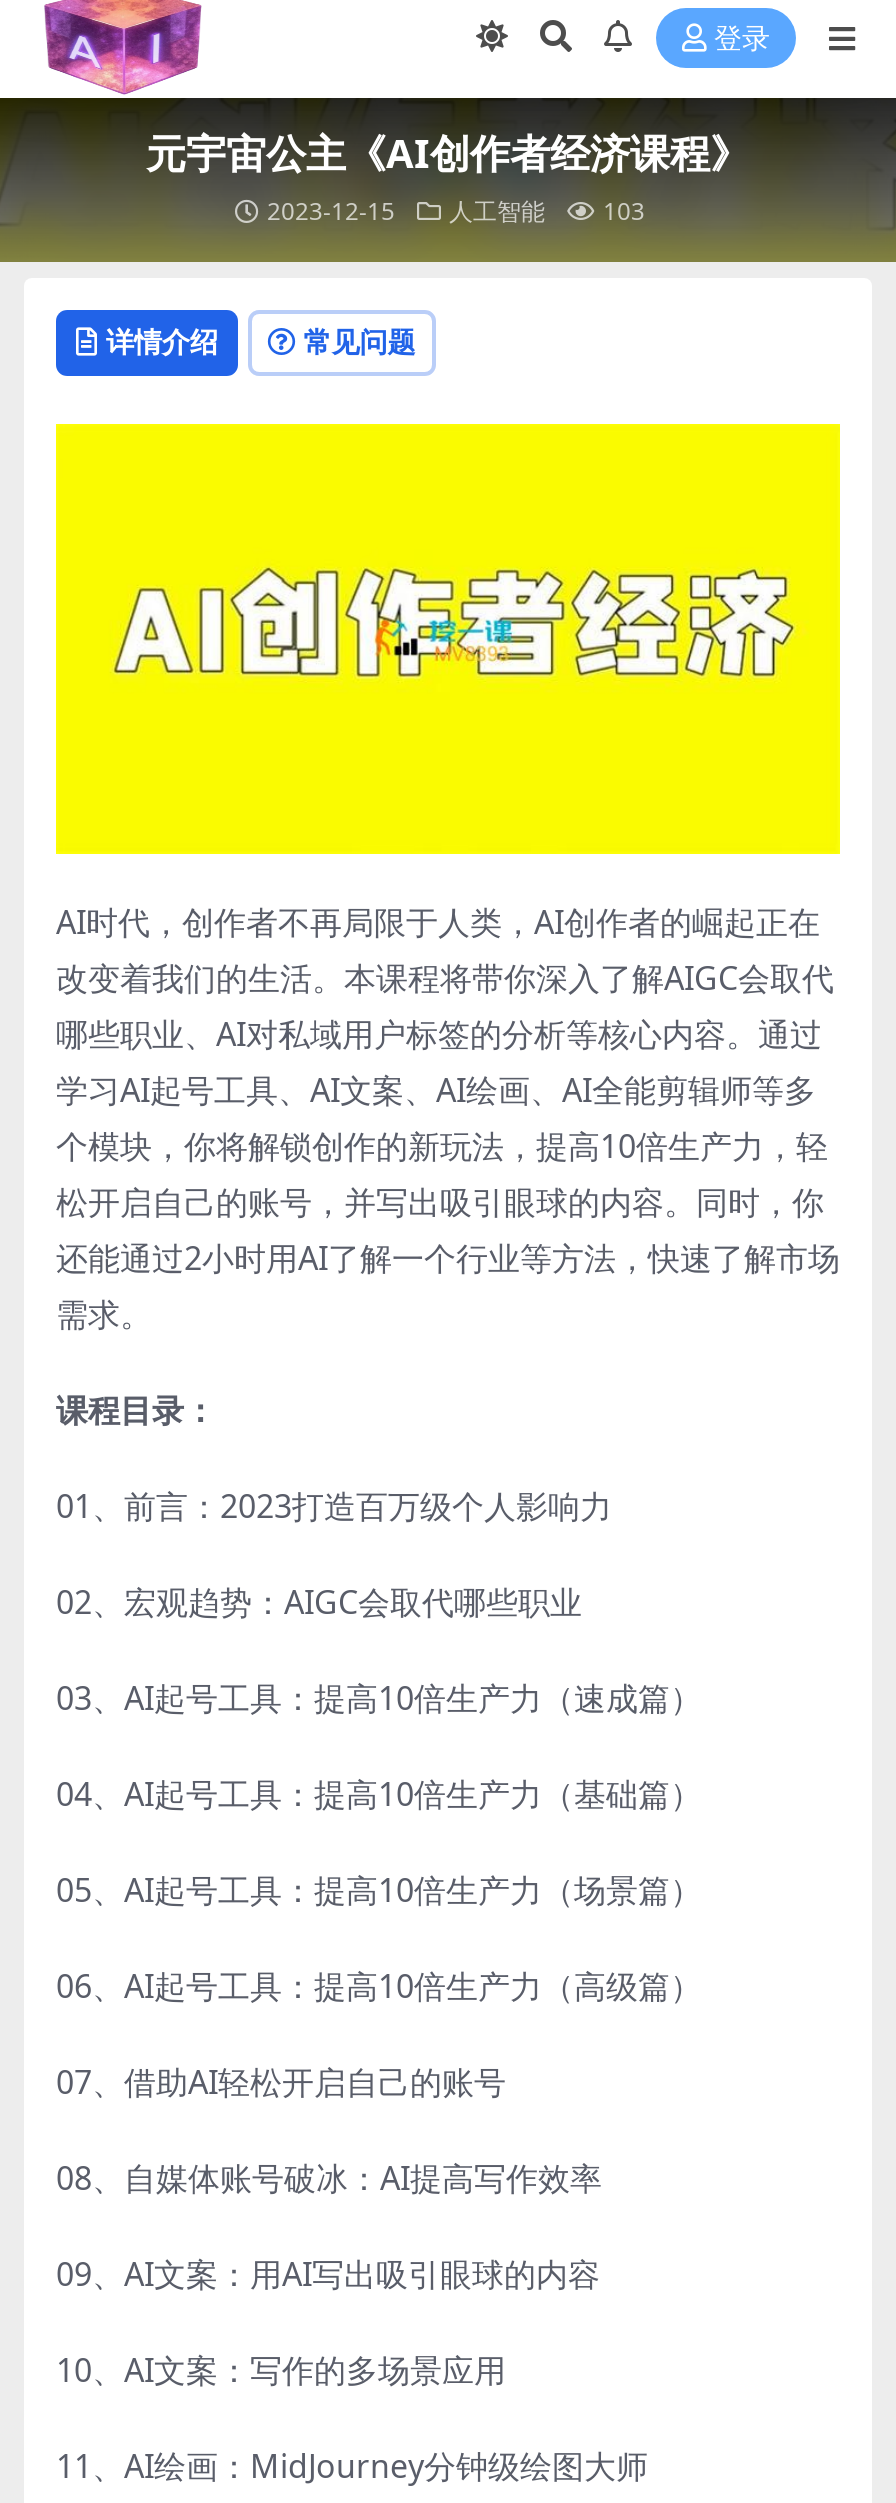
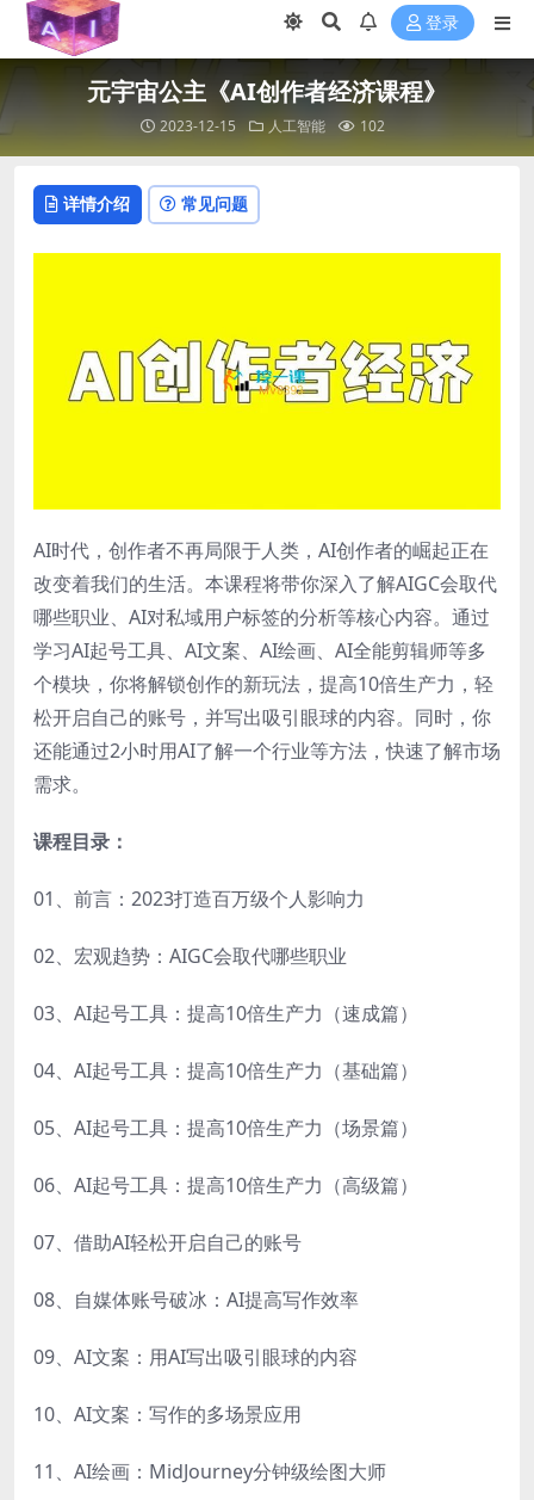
[267,194,645,228] 2023-12-15 人工智能 103 -> [159,116,384,136] 2023-12-15 人工智能 102

